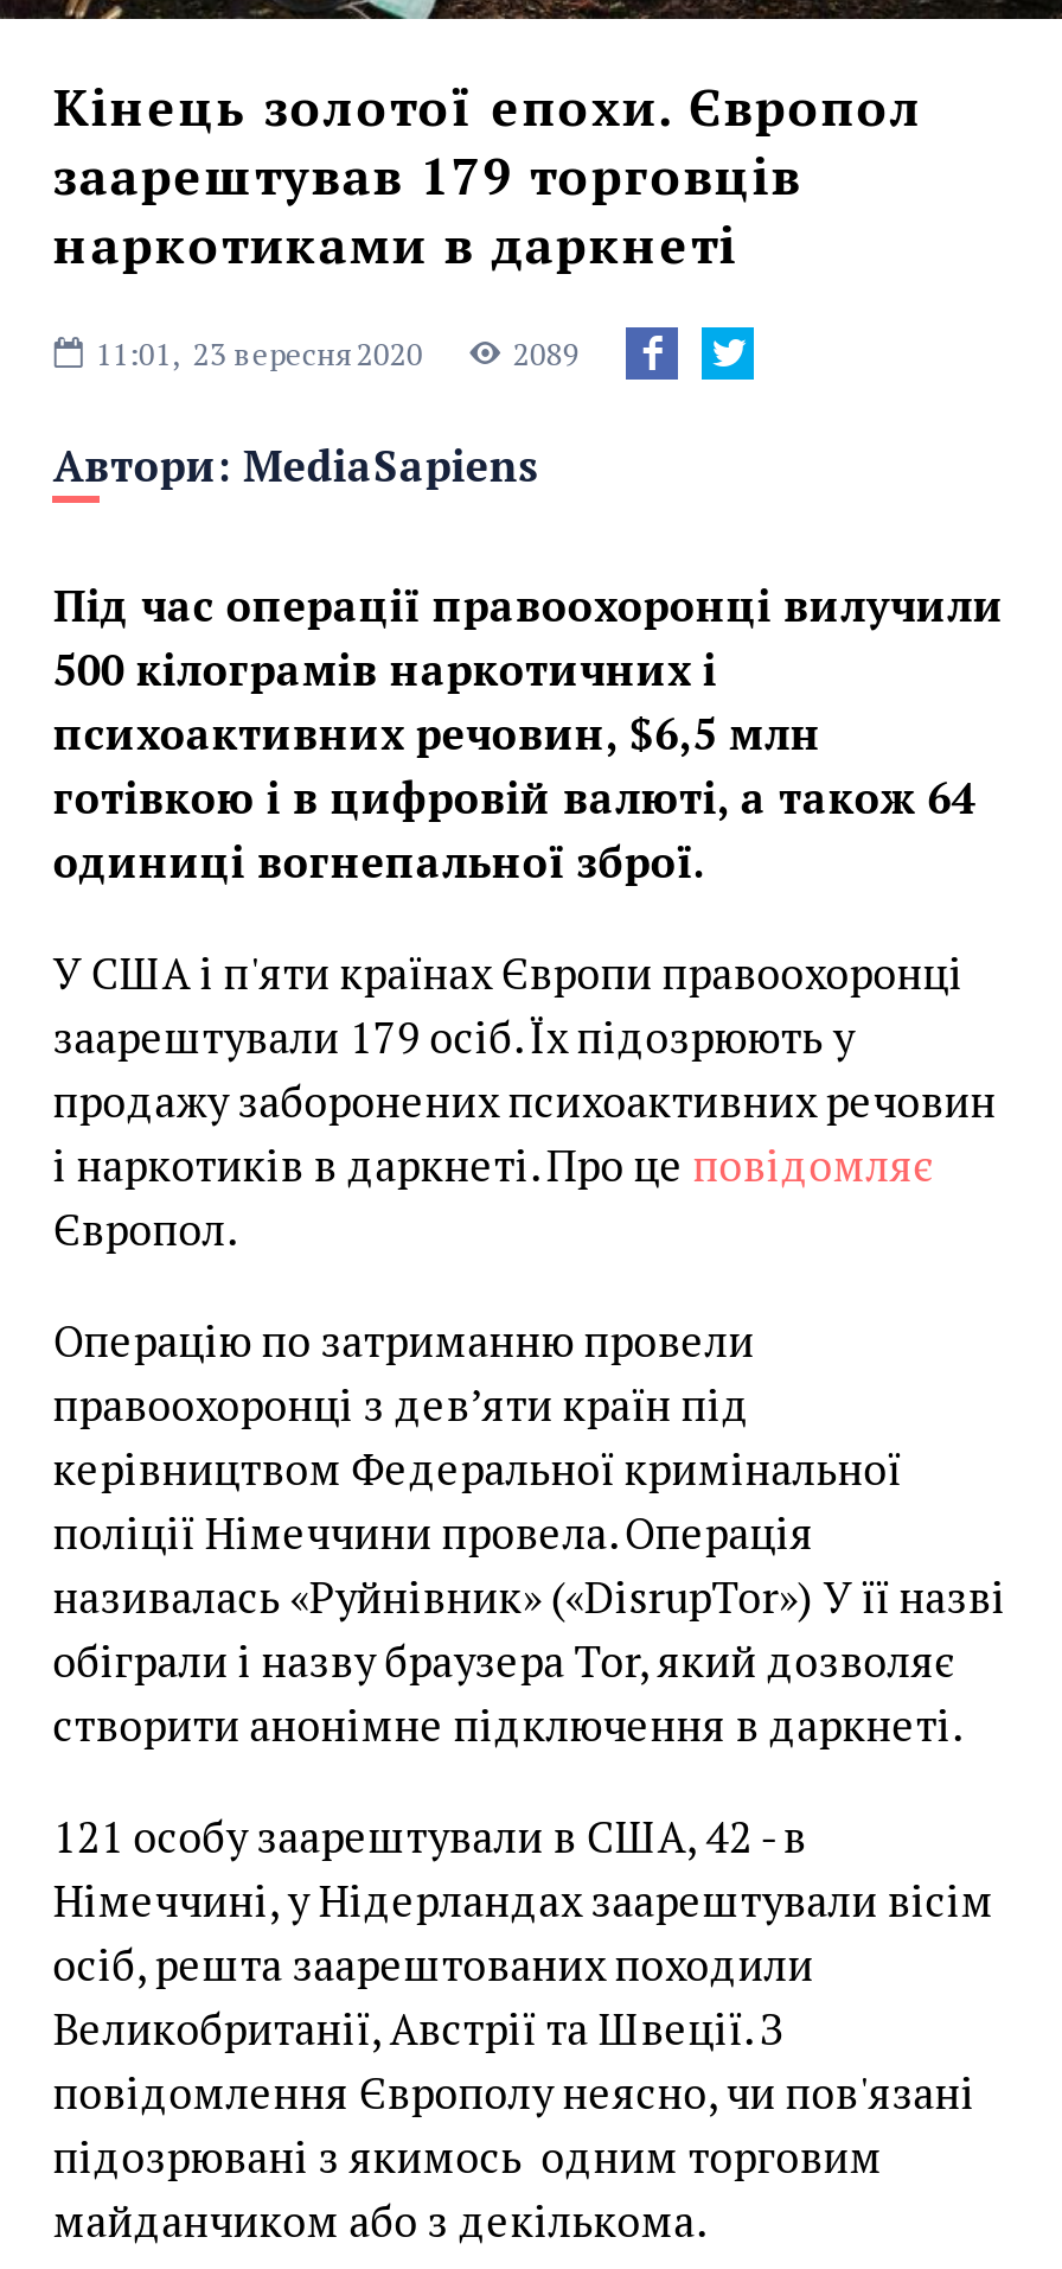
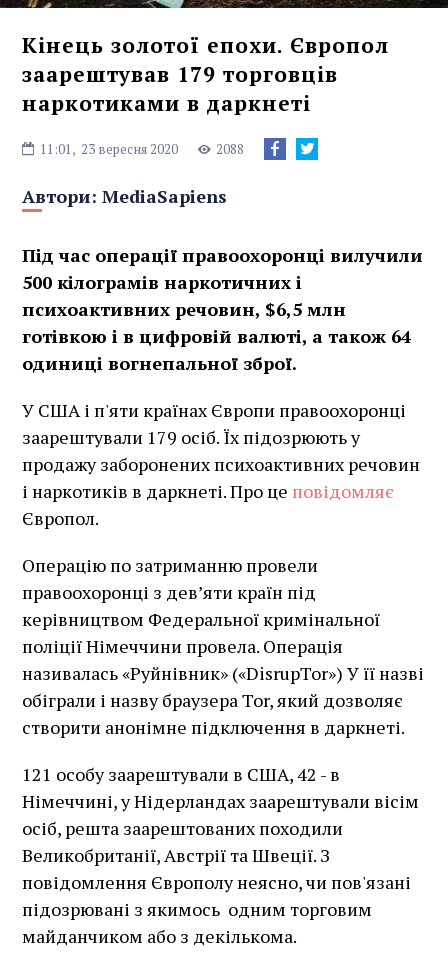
[513,331,579,374] 2089 -> [216,139,244,157] 2088

